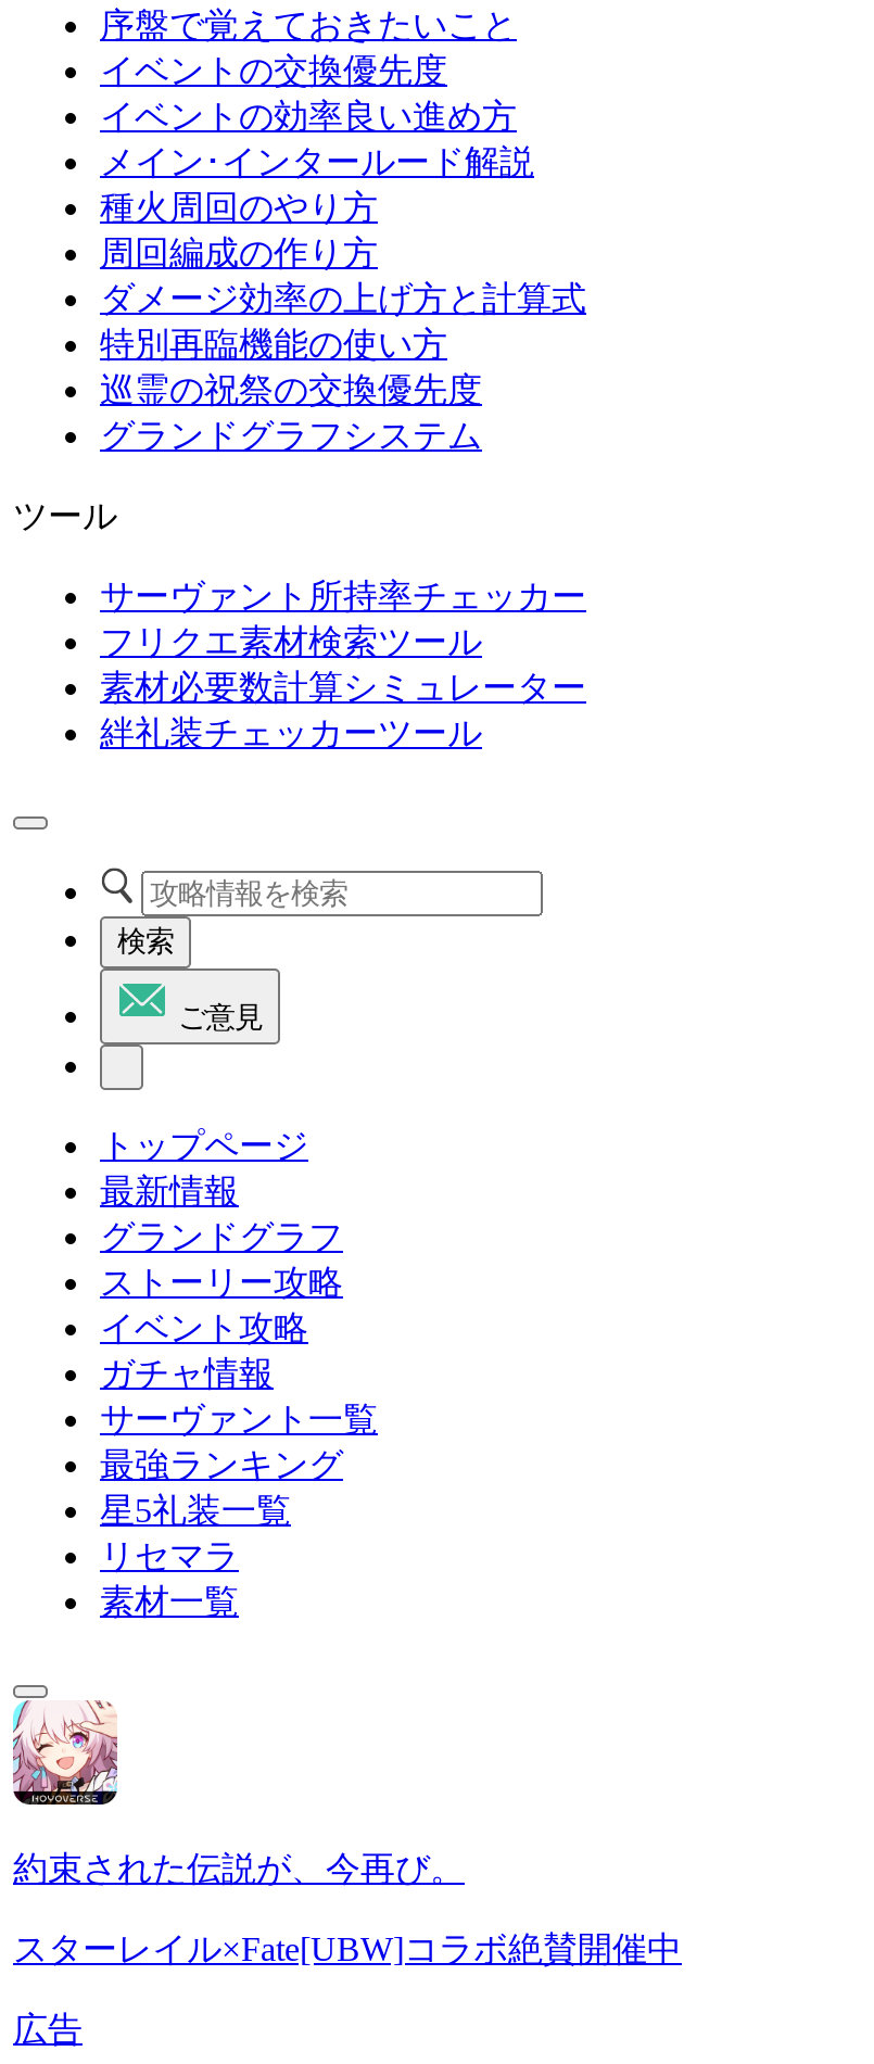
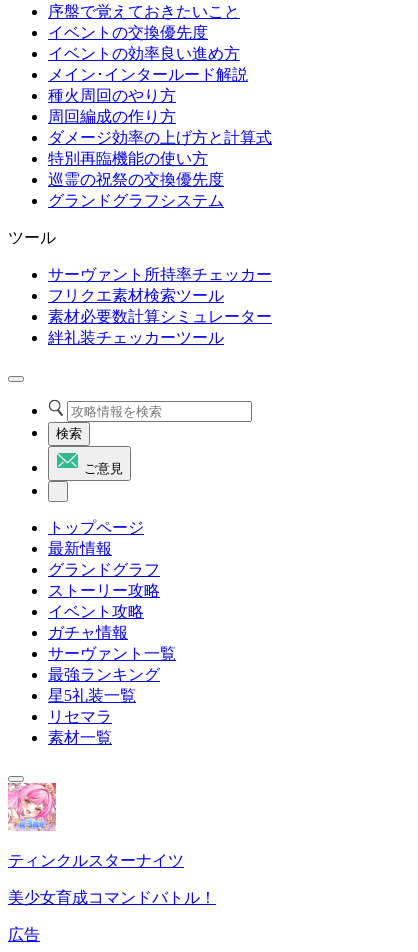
[11,1698,465,1887] [image] | 約束された伝説が、今再び。 -> [7,782,184,869] [image] | ティンクルスターナイツ
[13,1930,682,1967] スターレイル×Fate[UBW]コラボ絶賛開催中 -> [8,889,216,906] 美少女育成コマンドバトル！

